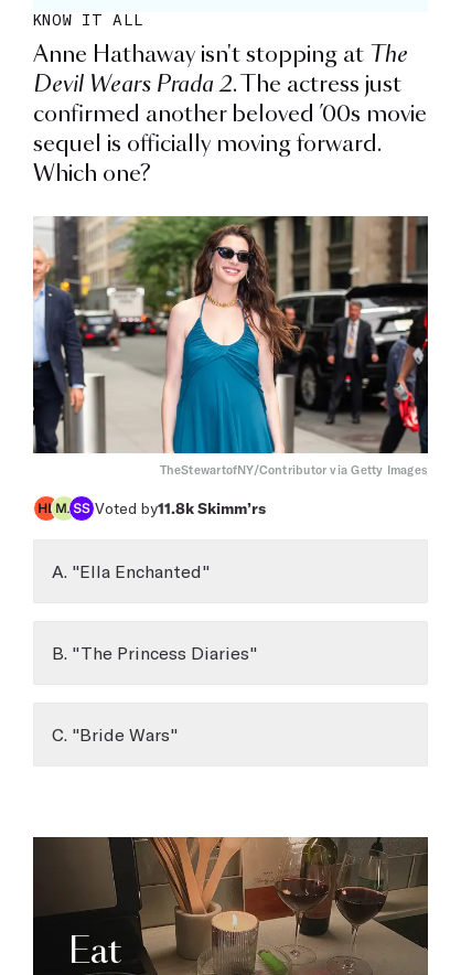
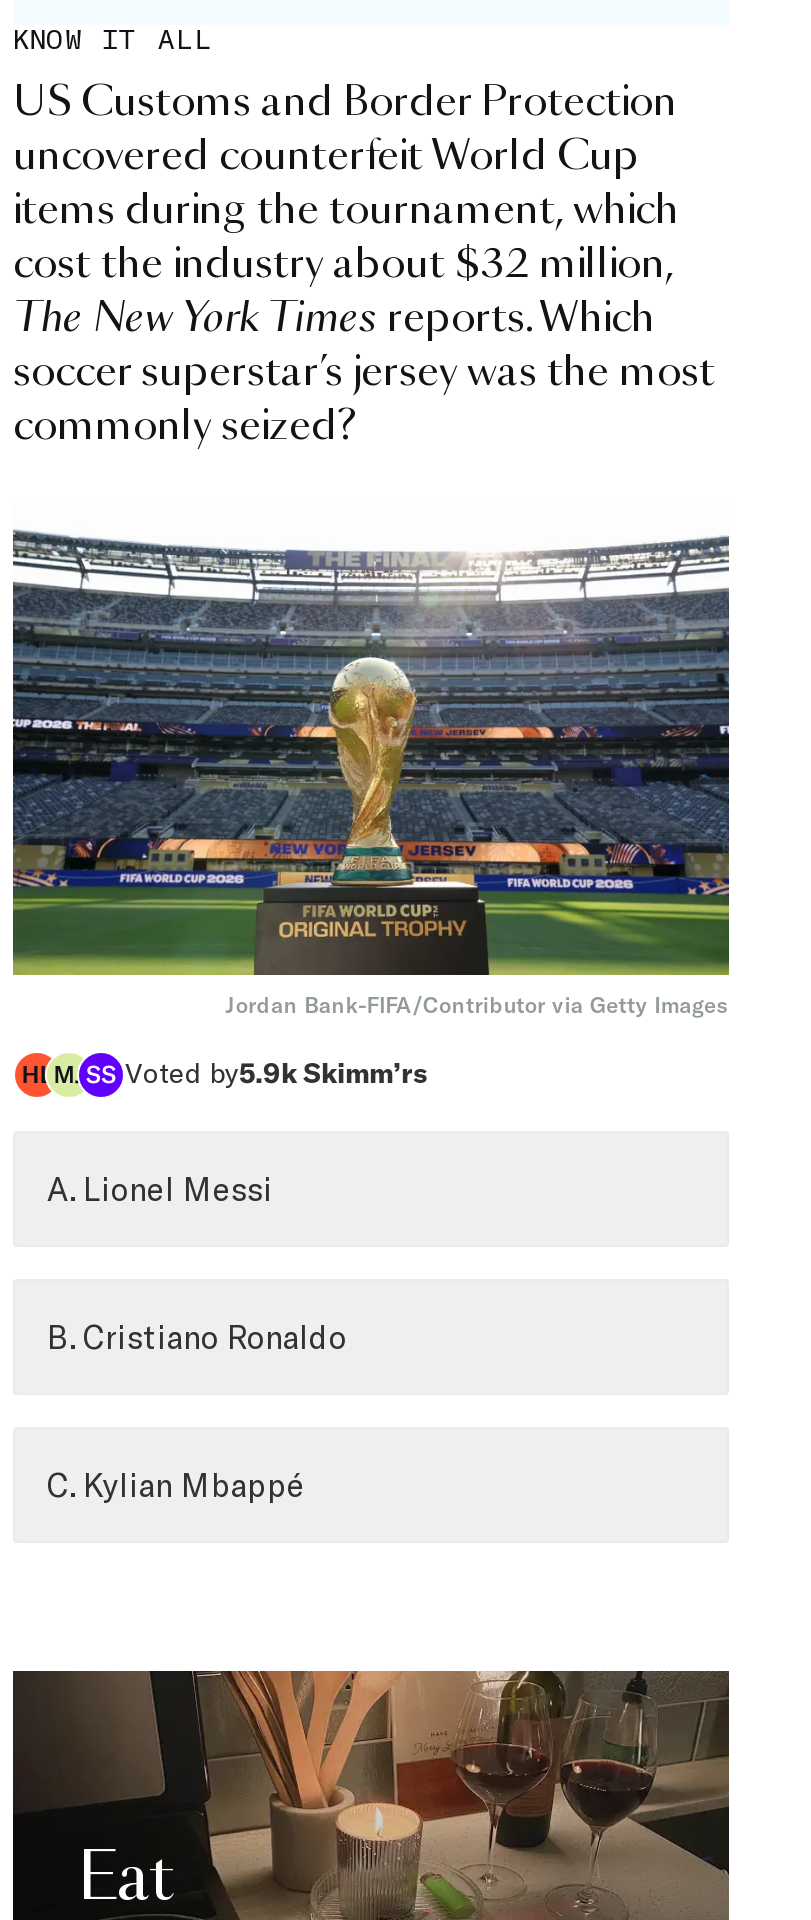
[33,44,427,185] Anne Hathaway isn't stopping at The | Devil Wears Prada 2. The actress just | confirmed another beloved ’00s movie | sequel is officially moving forward. | Which one? -> [13,83,715,447] US Customs and Border Protection | uncovered counterfeit World Cup | items during the tournament, which | cost the industry about $32 million, | The New York Times reports. Which | soccer superstar’s jersey was the most | commonly seized?
[32,224,429,478] [image] | TheStewartofNY/Contributor via Getty Images -> [11,529,731,1018] [image] | Jordan Bank-FIFA/Contributor via Getty Images
[95,498,266,518] Voted by11.8kSkimm’rs -> [125,1055,427,1091] Voted by5.9kSkimm’rs
[52,561,210,583] A. "Ella Enchanted" -> [47,1168,273,1208] A. Lionel Messi
[52,642,257,664] B. "The Princess Diaries" -> [47,1316,347,1356] B. Cristiano Ronaldo
[52,724,178,746] C. "Bride Wars" -> [47,1464,305,1504] C. Kylian Mbappé

